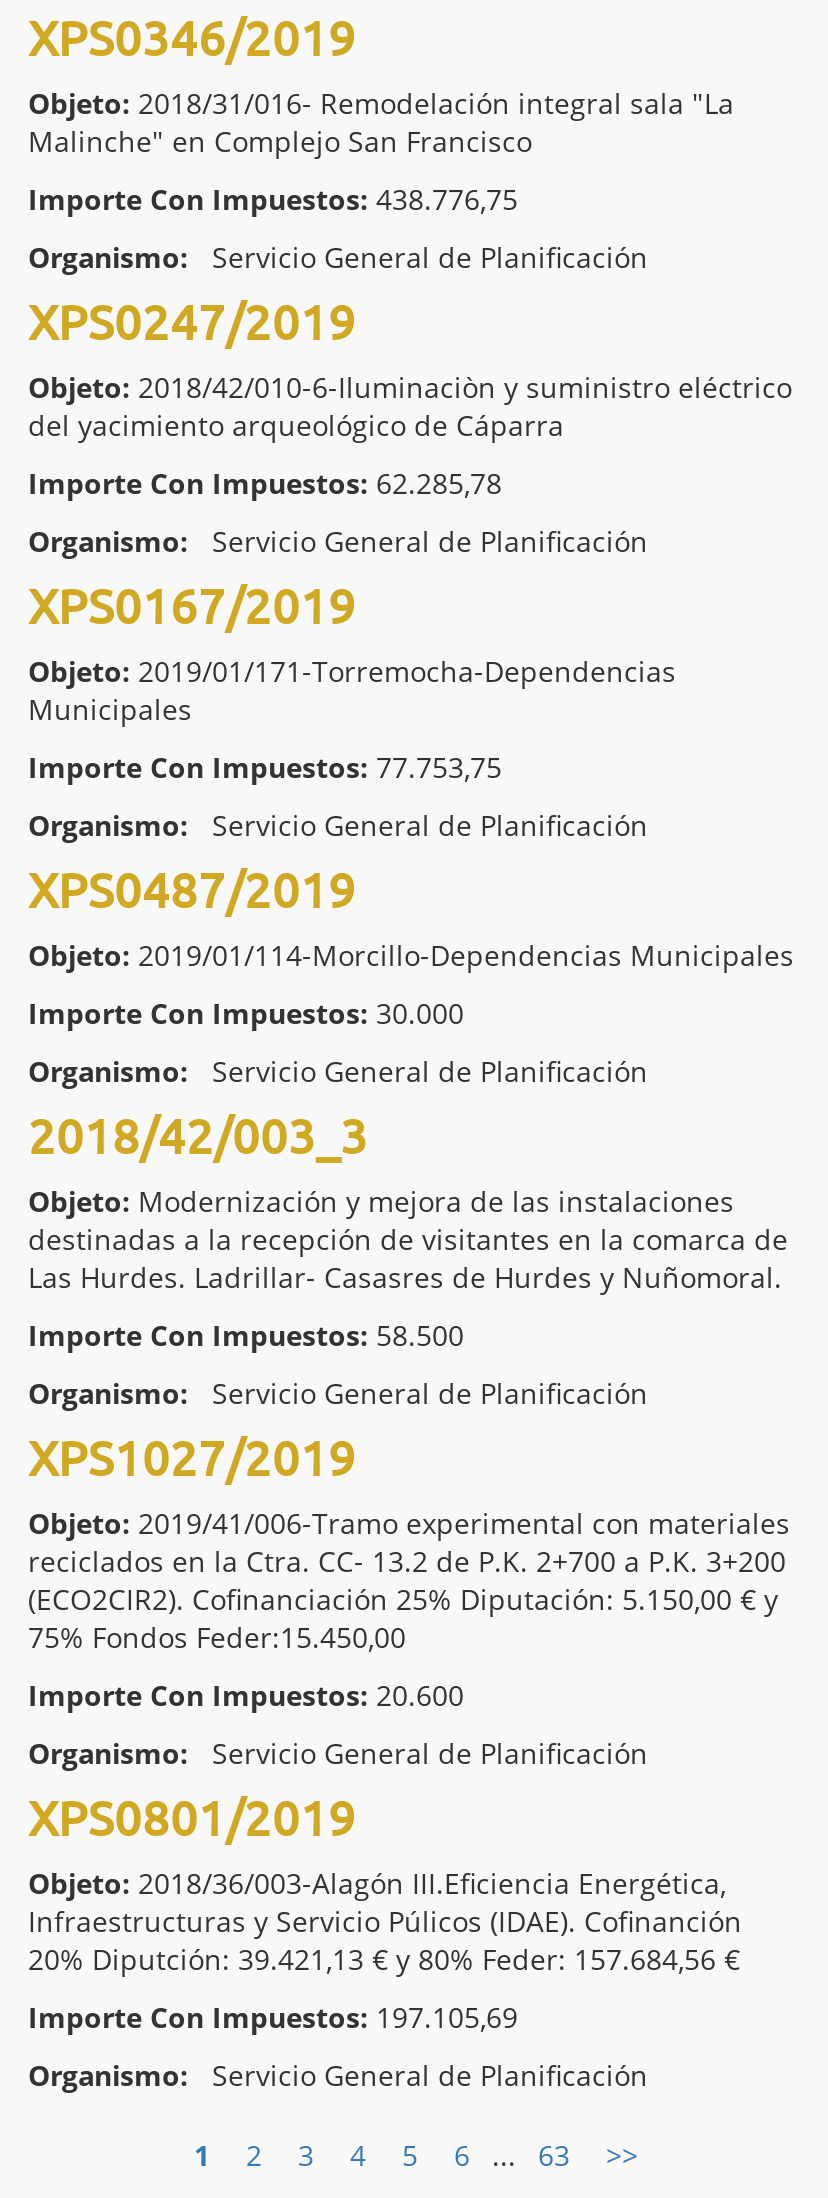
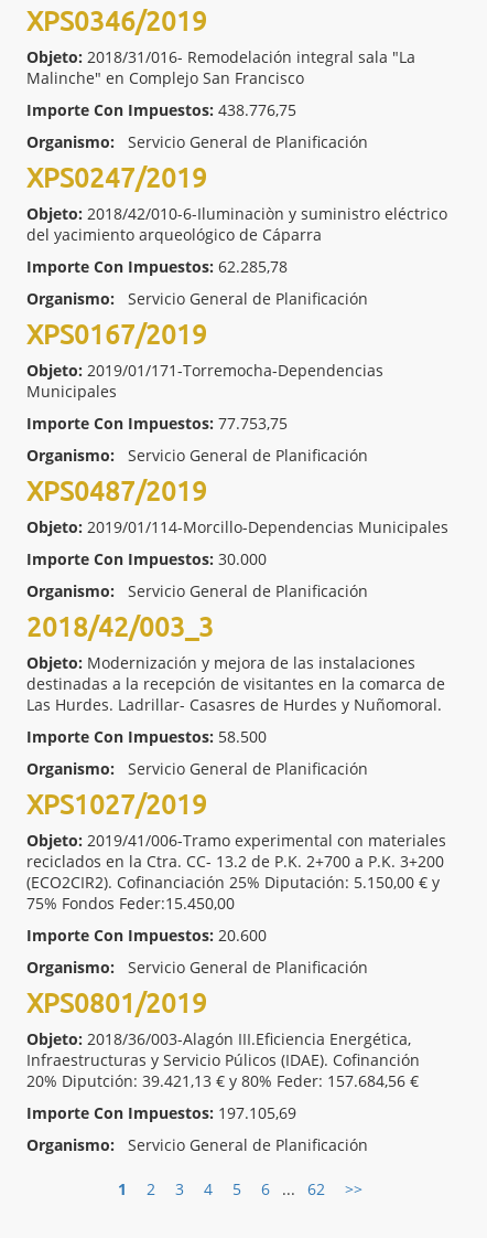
[454,2136,570,2174] 6 ... 63 -> [261,1178,325,1199] 6 ... 62

